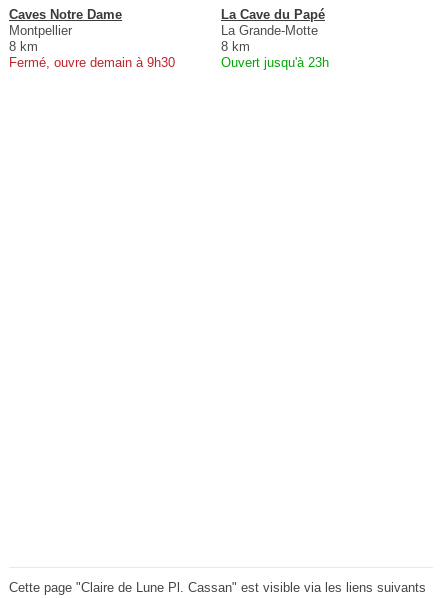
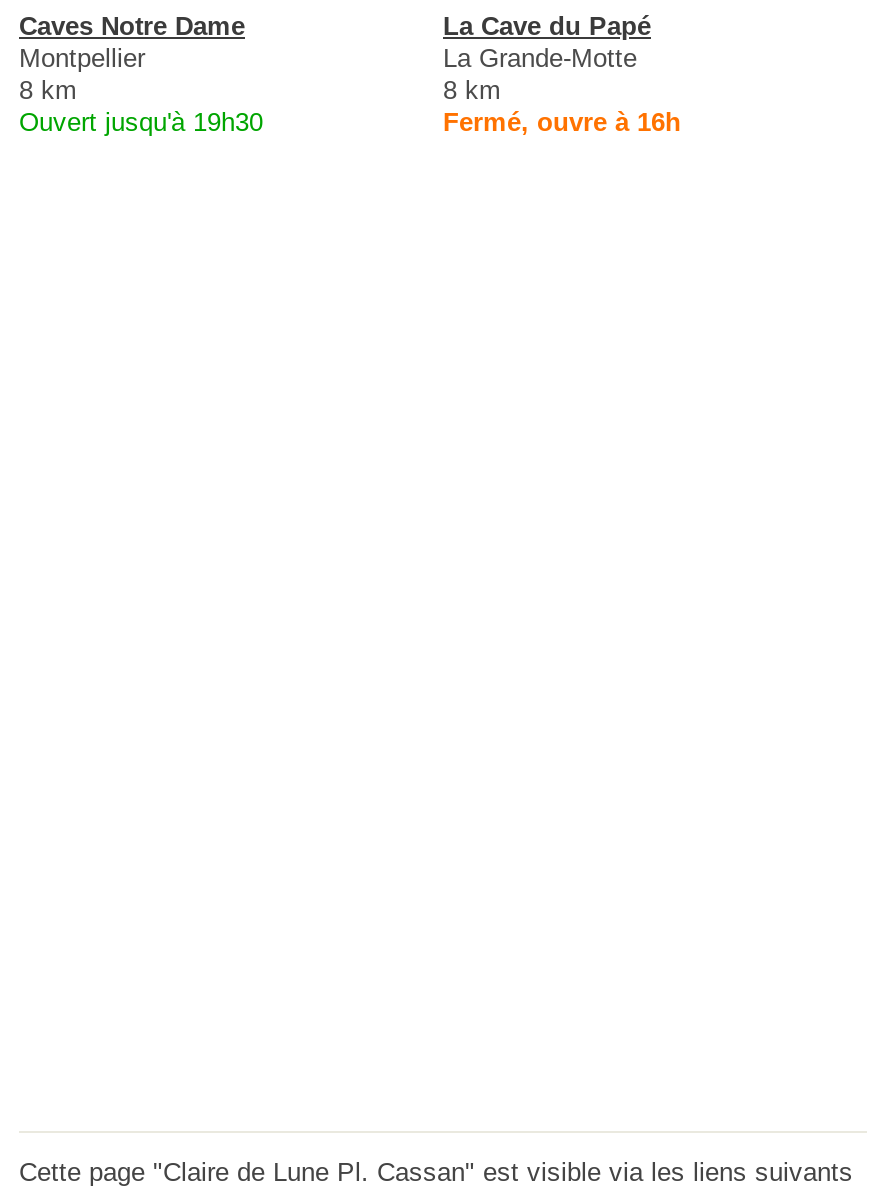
[9,55,175,70] Fermé, ouvre demain à 9h30 -> [19,107,263,137] Ouvert jusqu'à 19h30
[221,55,329,70] Ouvert jusqu'à 23h -> [443,107,681,137] Fermé, ouvre à 16h

